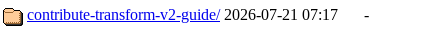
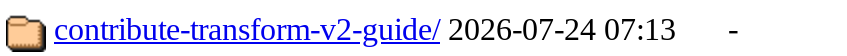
[27,6,338,23] contribute-transform-v2-guide/ 2026-07-21 07:17 -> [54,13,676,47] contribute-transform-v2-guide/ 2026-07-24 07:13

